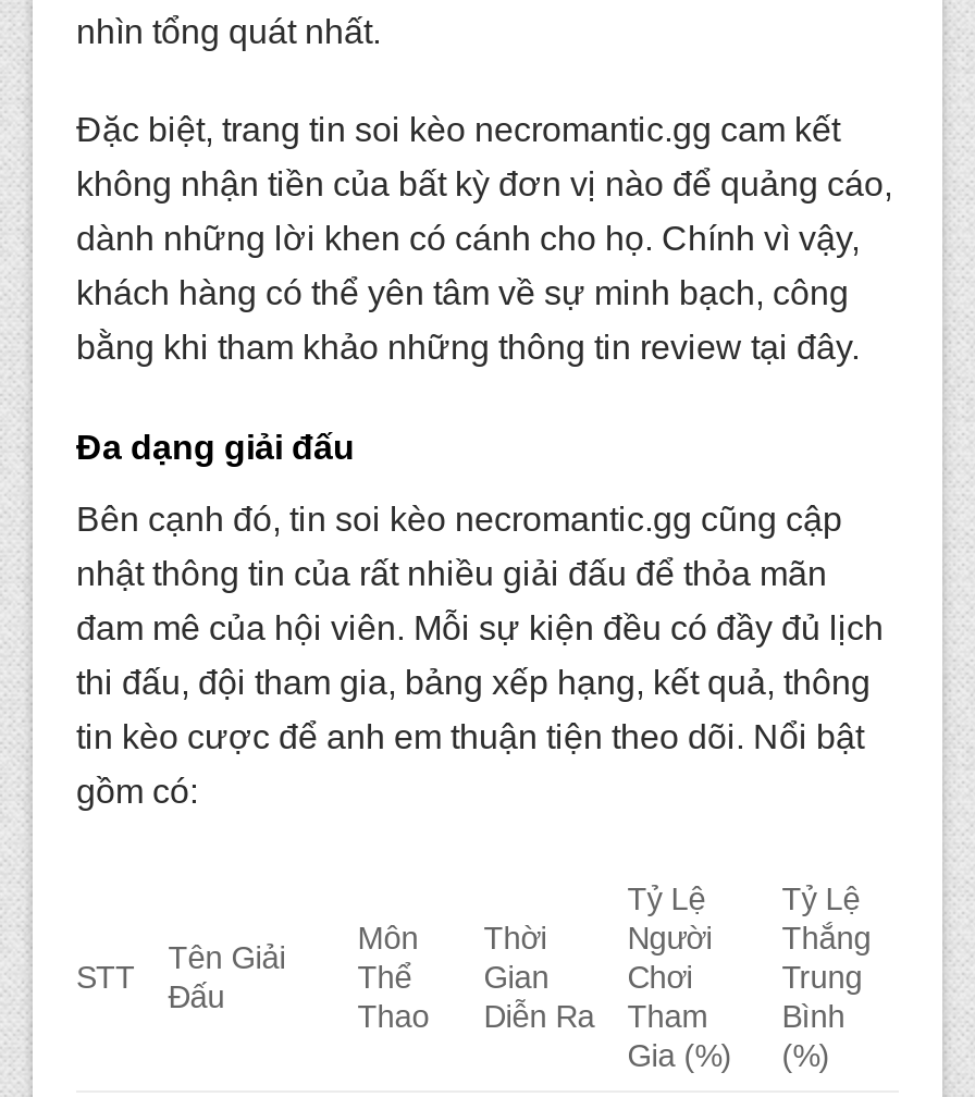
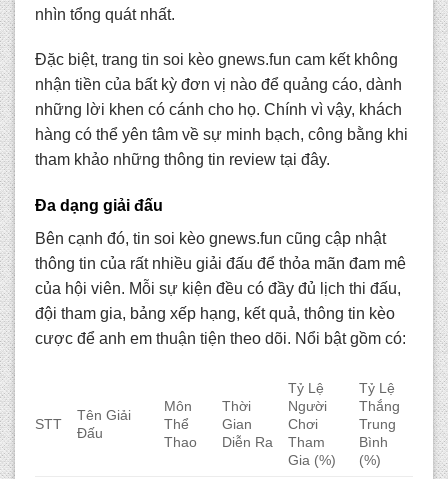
[76,112,840,149] Đặc biệt, trang tin soi kèo necromantic.gg cam kết -> [35,51,398,68] Đặc biệt, trang tin soi kèo gnews.fun cam kết không
[76,166,892,203] không nhận tiền của bất kỳ đơn vị nào để quảng cáo, -> [35,76,402,93] nhận tiền của bất kỳ đơn vị nào để quảng cáo, dành
[76,221,860,258] dành những lời khen có cánh cho họ. Chính vì vậy, -> [35,101,402,118] những lời khen có cánh cho họ. Chính vì vậy, khách
[76,275,849,312] khách hàng có thể yên tâm về sự minh bạch, công -> [35,126,408,143] hàng có thể yên tâm về sự minh bạch, công bằng khi
[76,330,868,367] bằng khi tham khảo những thông tin review tại đây. -> [35,151,334,168] tham khảo những thông tin review tại đây.
[76,501,884,810] Bên cạnh đó, tin soi kèo necromantic.gg cũng cập | nhật thông tin của rất nhiều giải đấu để thỏa mãn | đam mê của hội viên. Mỗi sự kiện đều có đầy đủ lịch | thi đấu, đội tham gia, bảng xếp hạng, kết quả, thông | tin kèo cược để anh em thuận tiện theo dõi. Nổi bật | gồm có: -> [35,230,406,347] Bên cạnh đó, tin soi kèo gnews.fun cũng cập nhật | thông tin của rất nhiều giải đấu để thỏa mãn đam mê | của hội viên. Mỗi sự kiện đều có đầy đủ lịch thi đấu, | đội tham gia, bảng xếp hạng, kết quả, thông tin kèo | cược để anh em thuận tiện theo dõi. Nổi bật gồm có:

